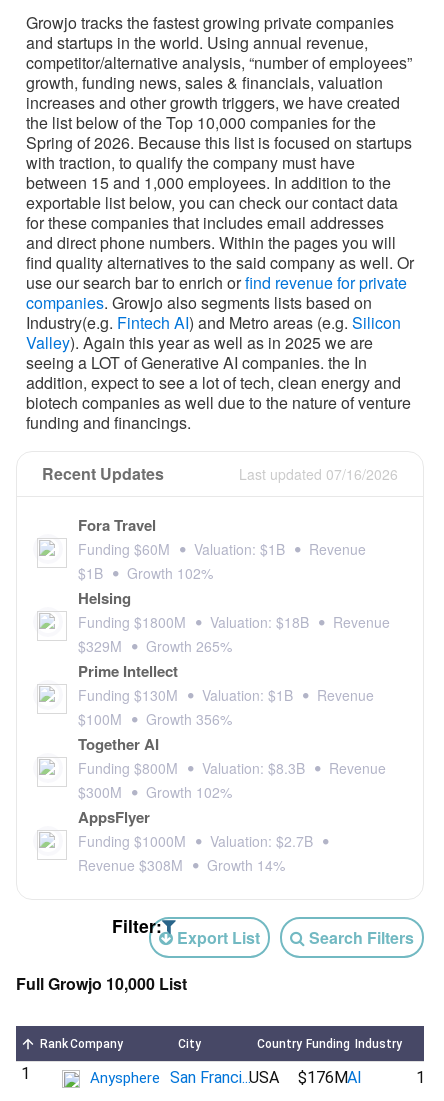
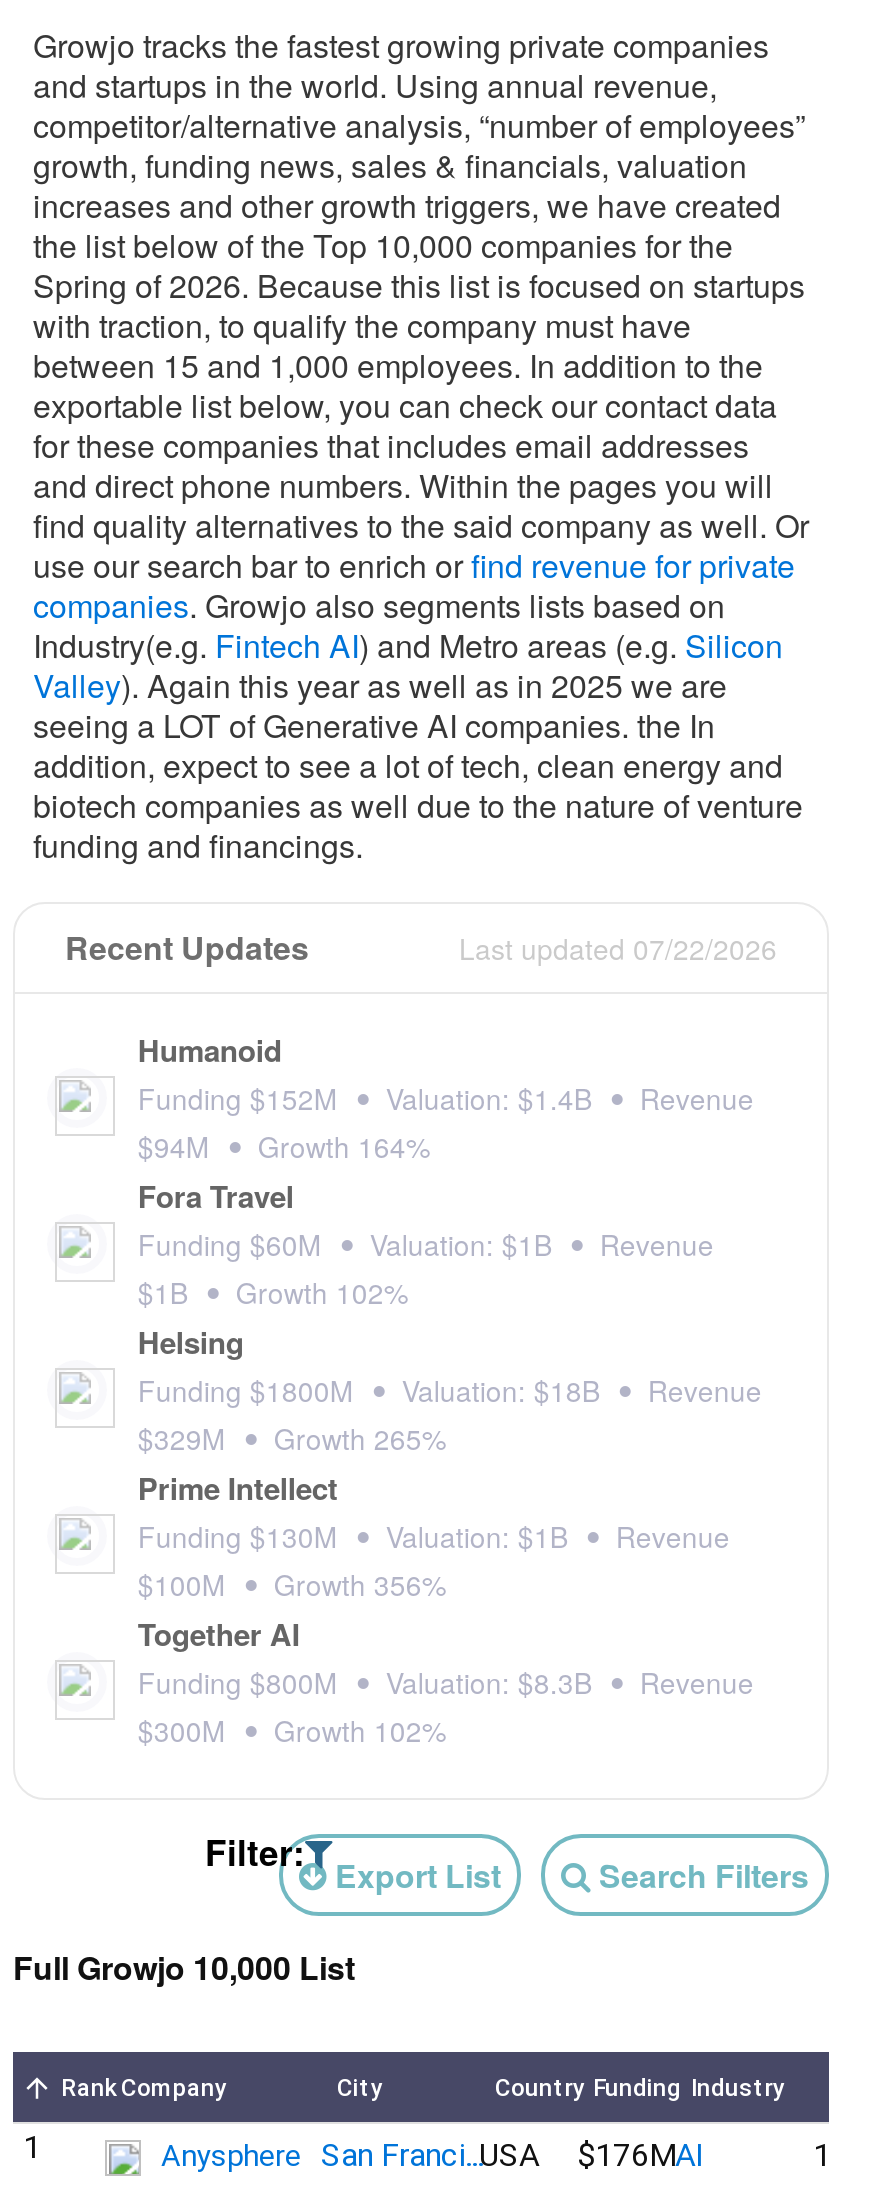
[239,464,398,484] Last updated 07/16/2026 -> [138,928,777,1166] Last updated 07/22/2026 | Humanoid | Funding $152M | Valuation: $1.4B | Revenue | $94M | Growth 164%
moved [78,514,390,802] -> [138,1174,762,1750]: Fora Travel | Funding $60M | Valuation: $1B | ... | $300M | Growth 102%
[78,806,313,875] AppsFlyer | Funding $1000M | Valuation: $2.7B | Revenue $308M | Growth 14% -> none

